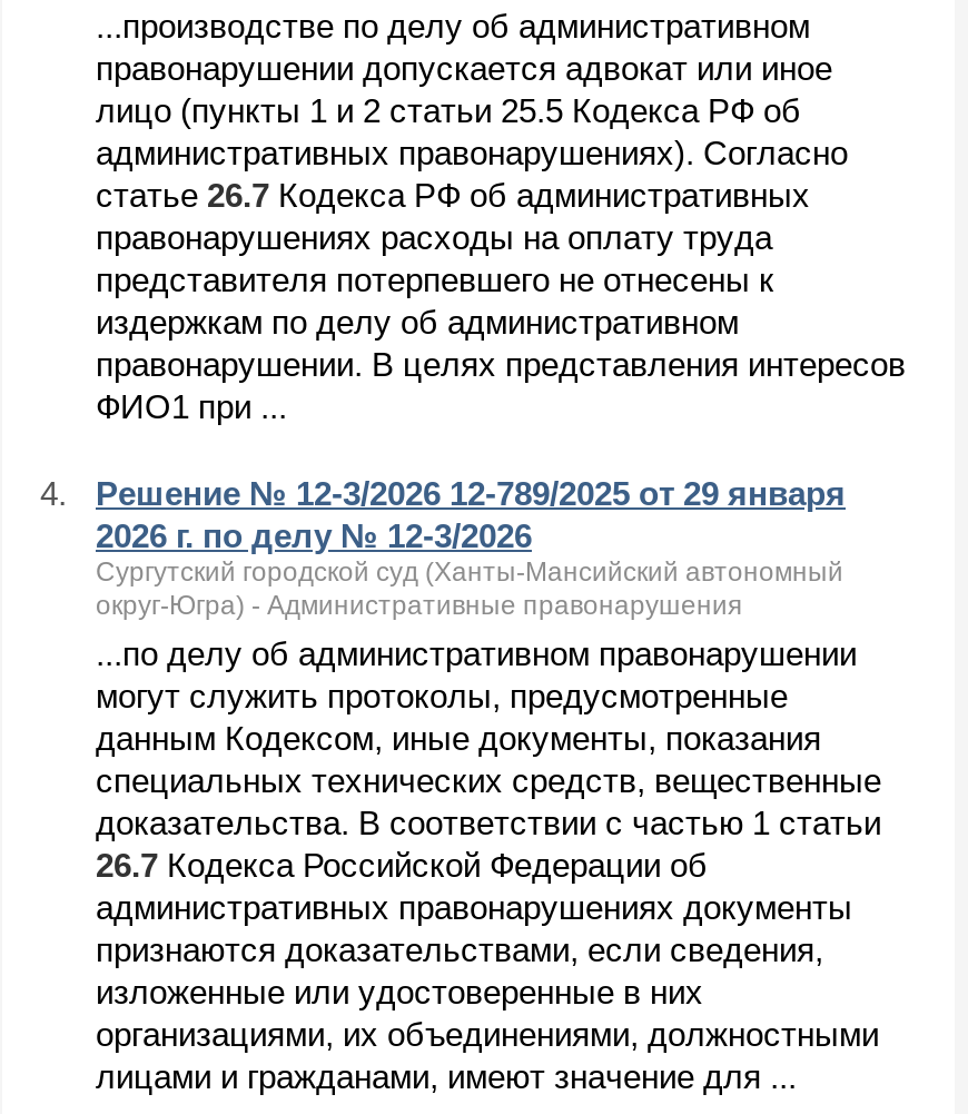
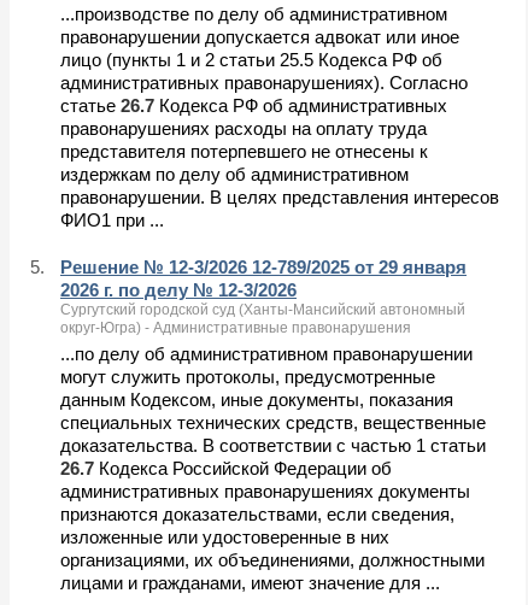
[40,474,846,512] 4. Решение № 12-3/2026 12-789/2025 от 29 января -> [30,257,467,277] 5. Решение № 12-3/2026 12-789/2025 от 29 января

